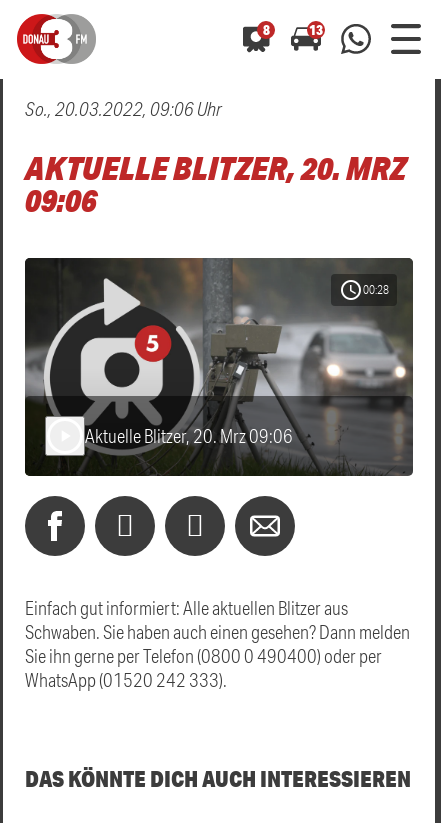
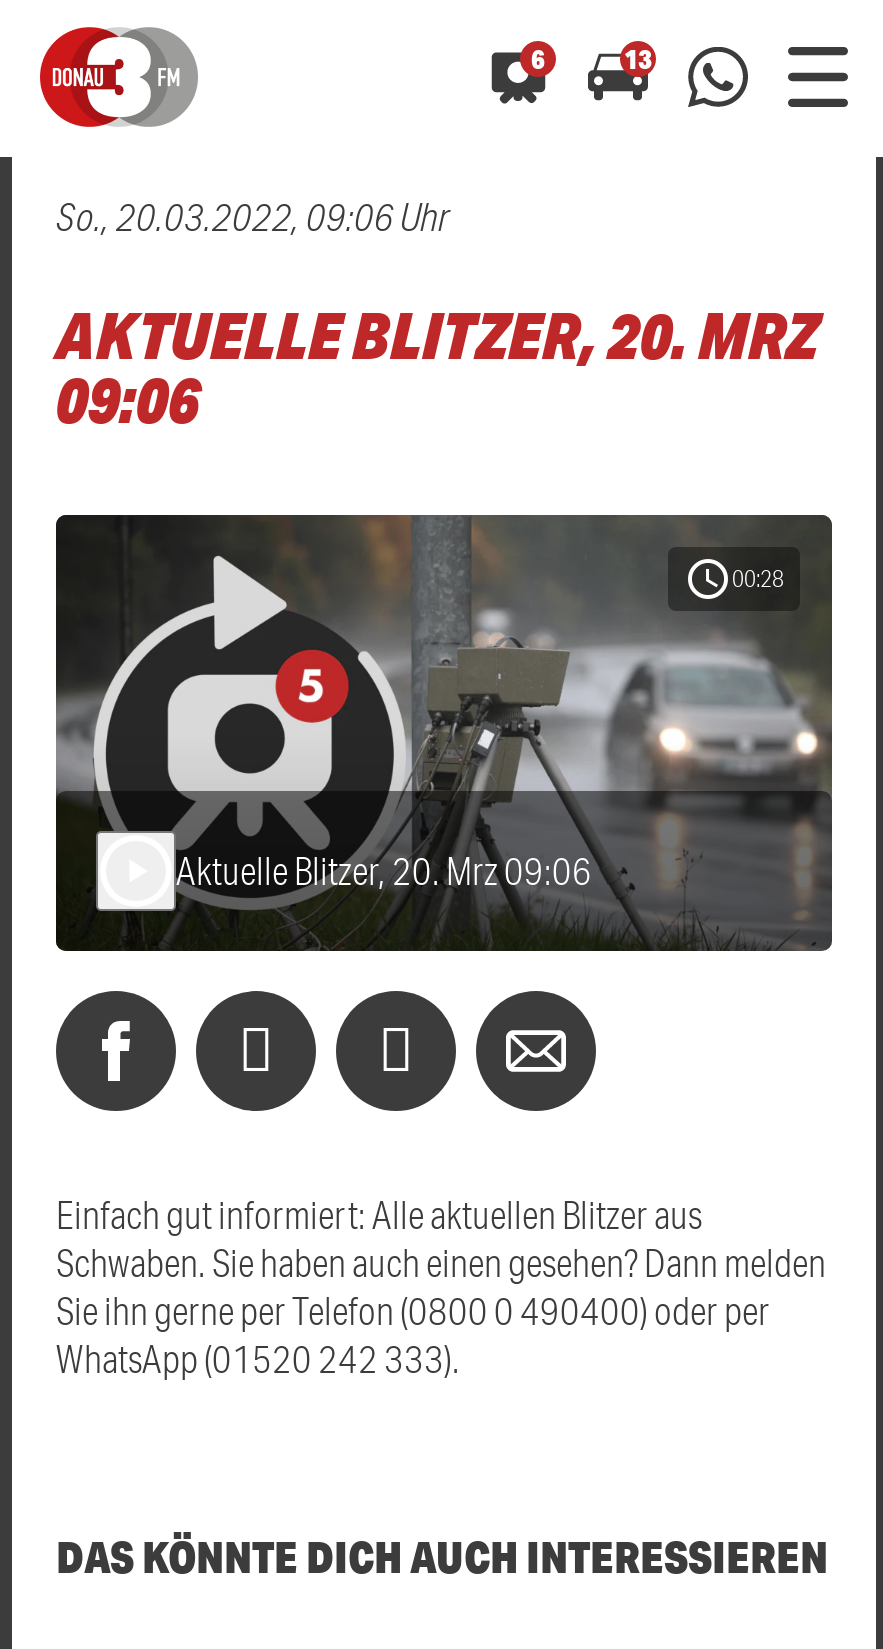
[262,21,269,39] 8 -> [531,41,545,77] 6

